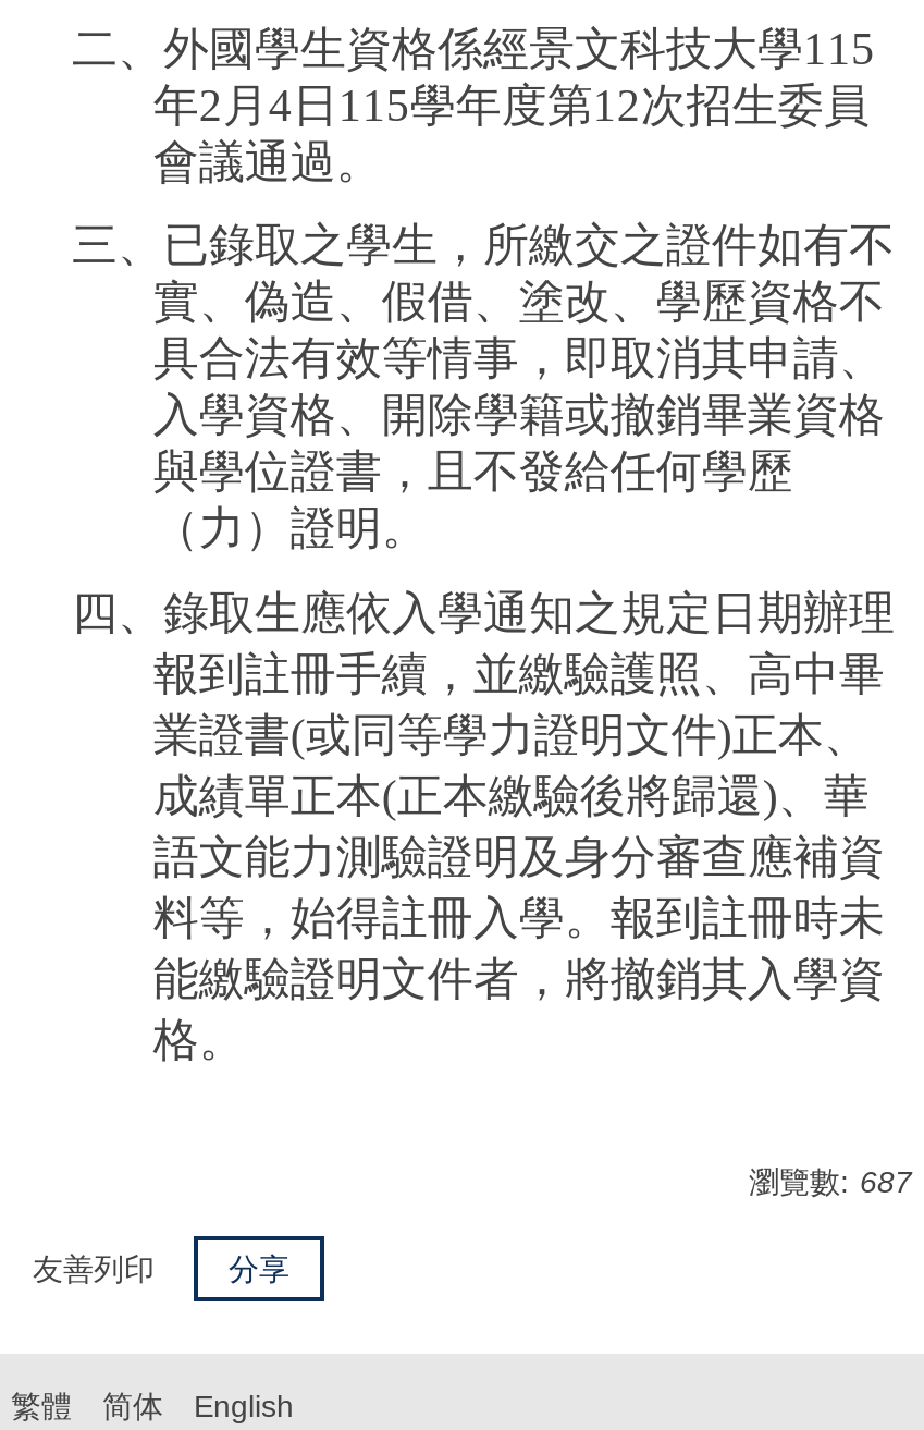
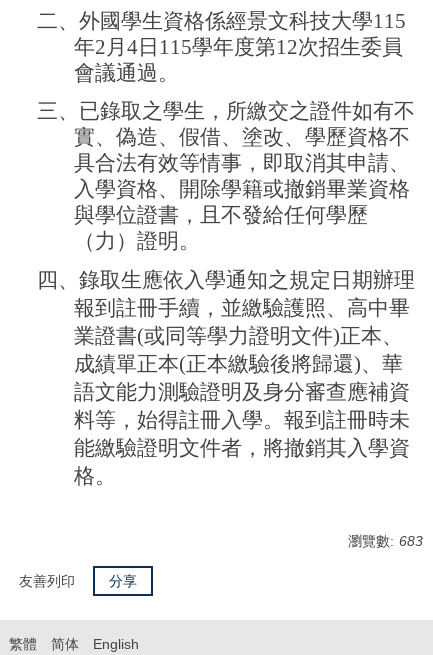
[749,1165,912,1200] 瀏覽數: 687 -> [348,533,423,549] 瀏覽數: 683

